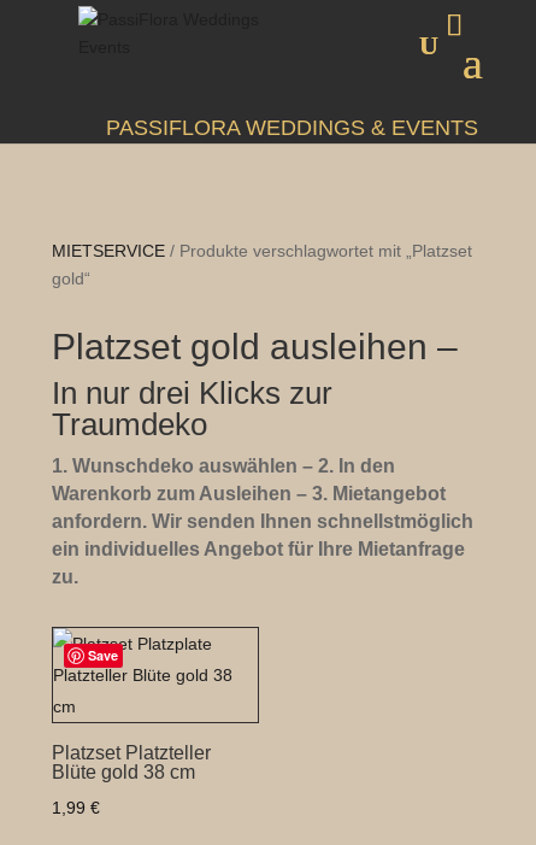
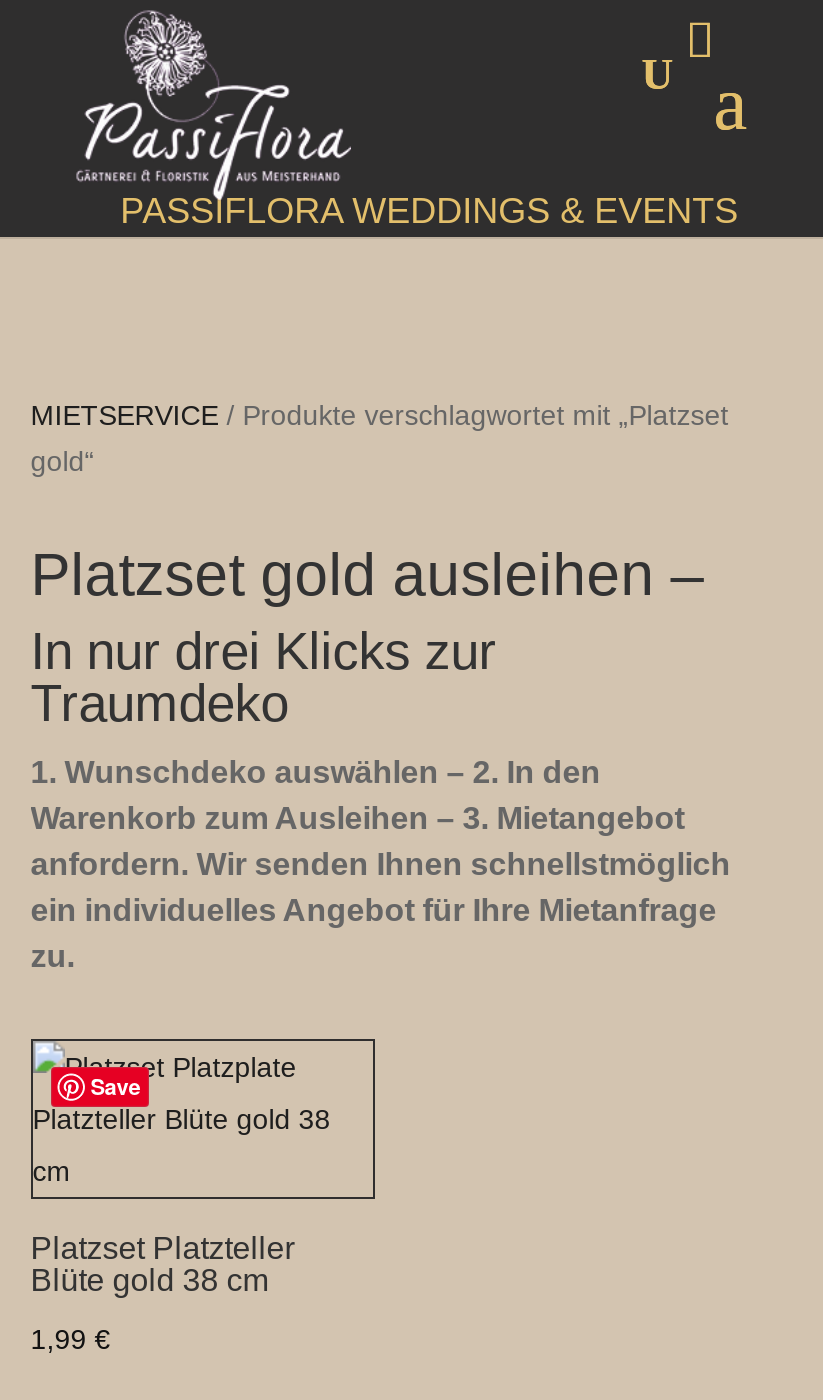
none -> [75,9,353,187] [image]

